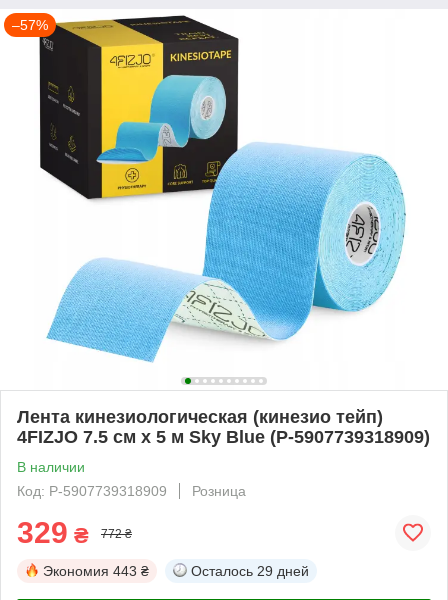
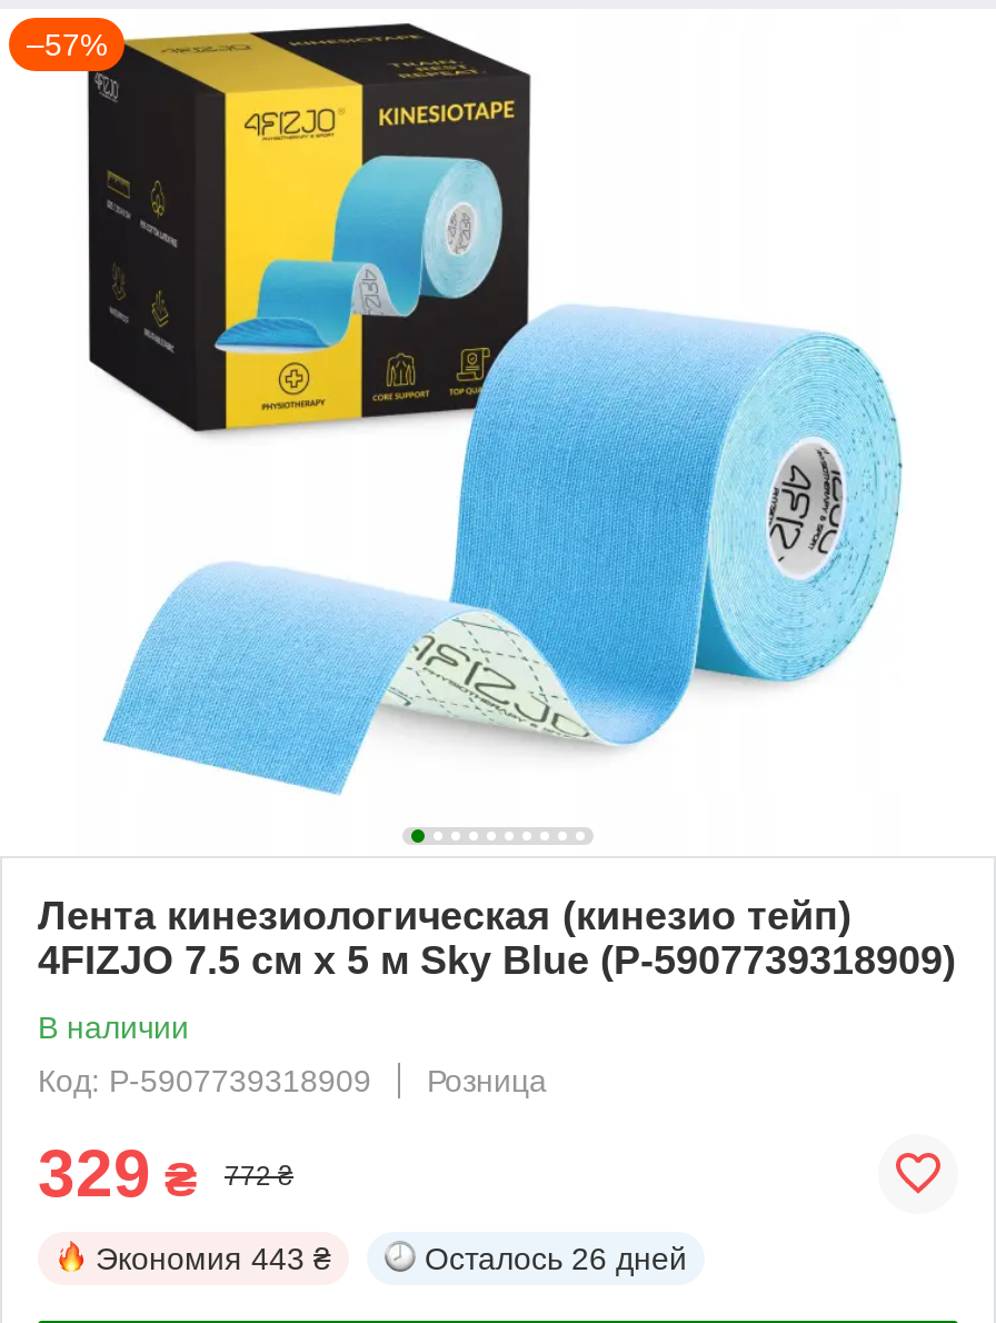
[191,563,309,579] Осталось 29 дней -> [425,1240,687,1276] Осталось 26 дней

